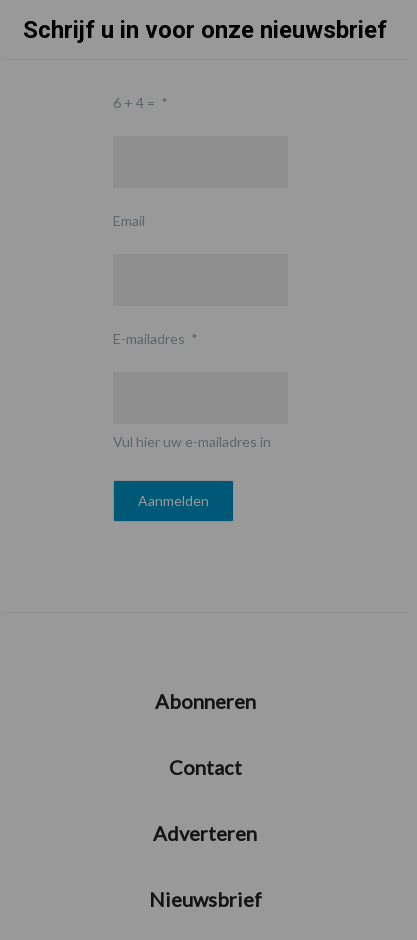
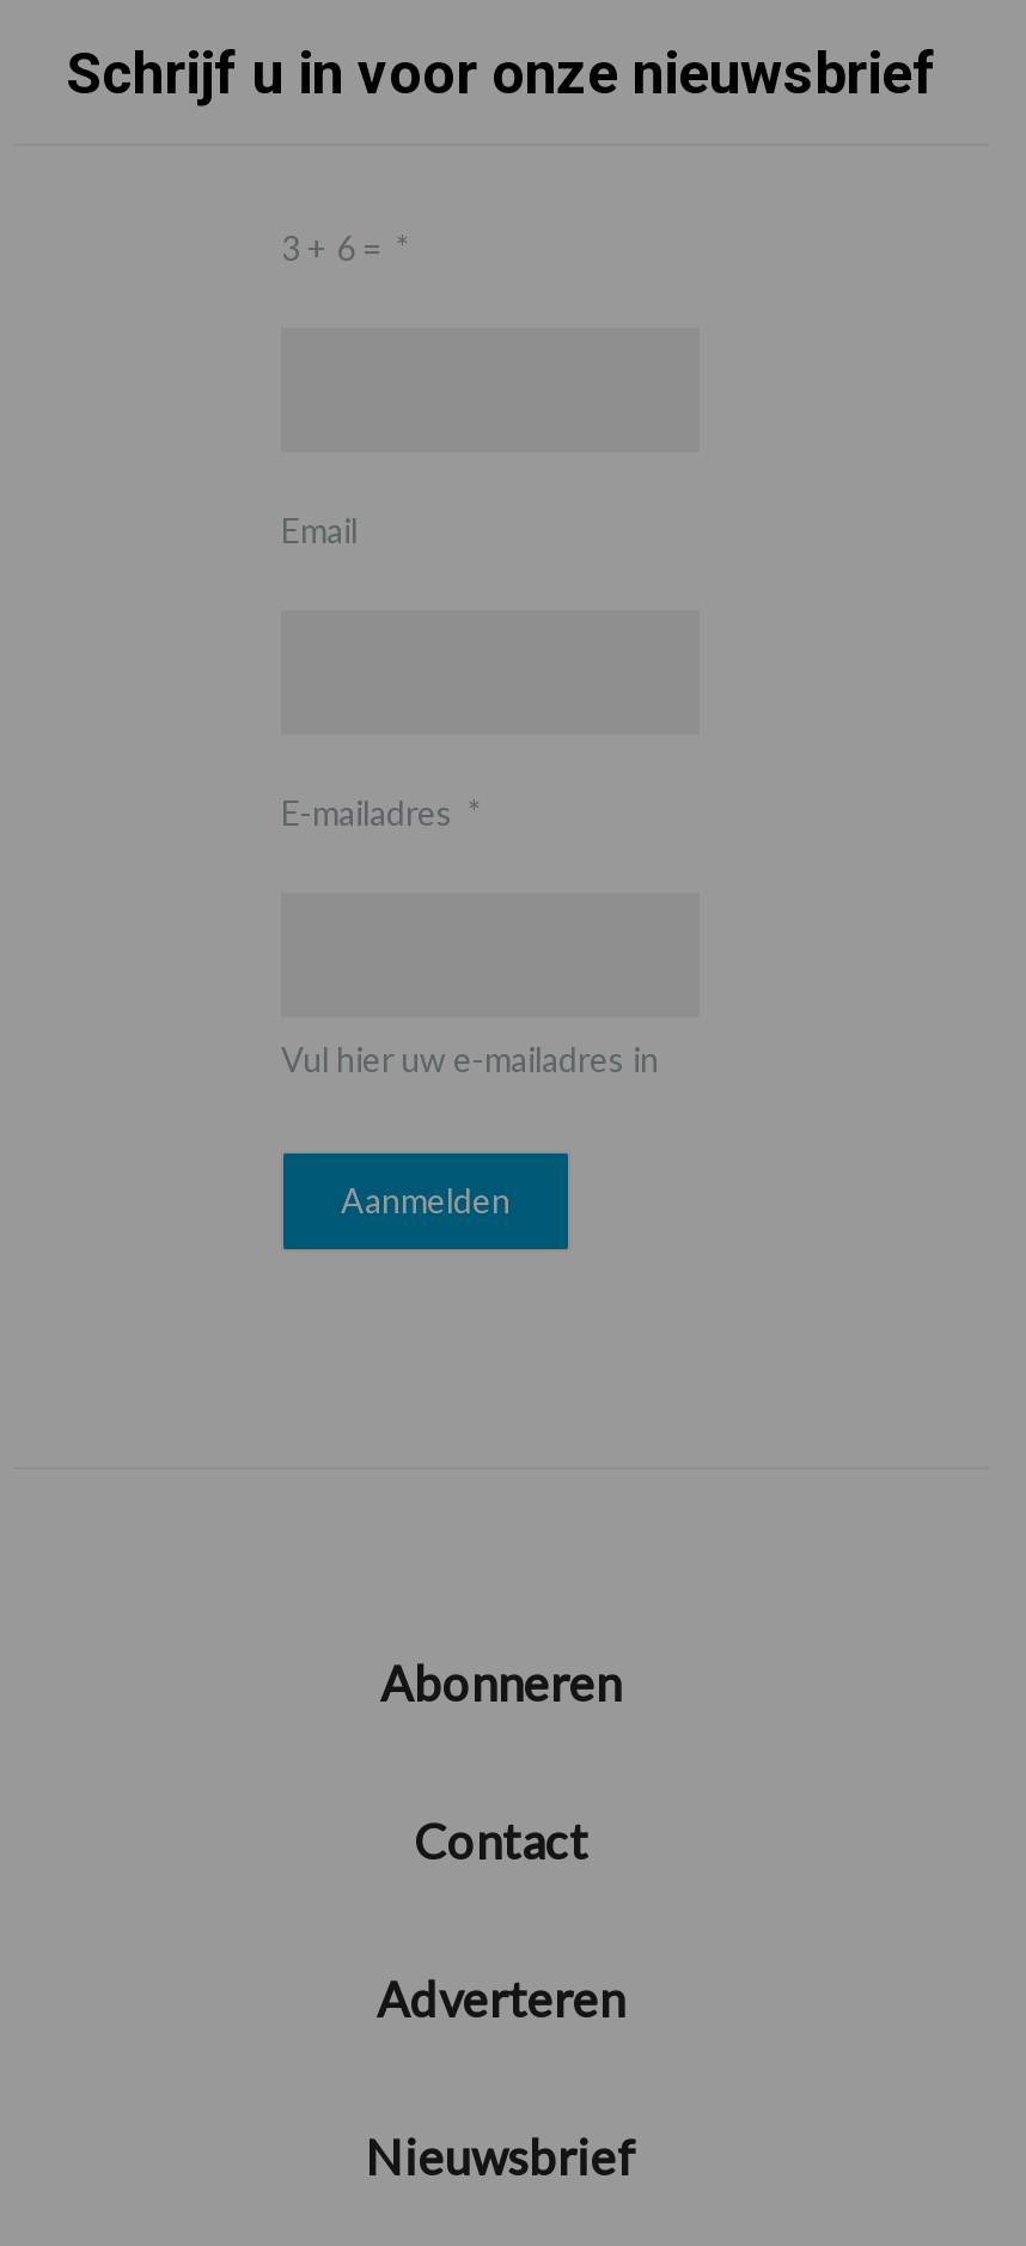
[113,94,168,111] 6 + 4 = * -> [281,227,413,268] 3 + 6 = *

